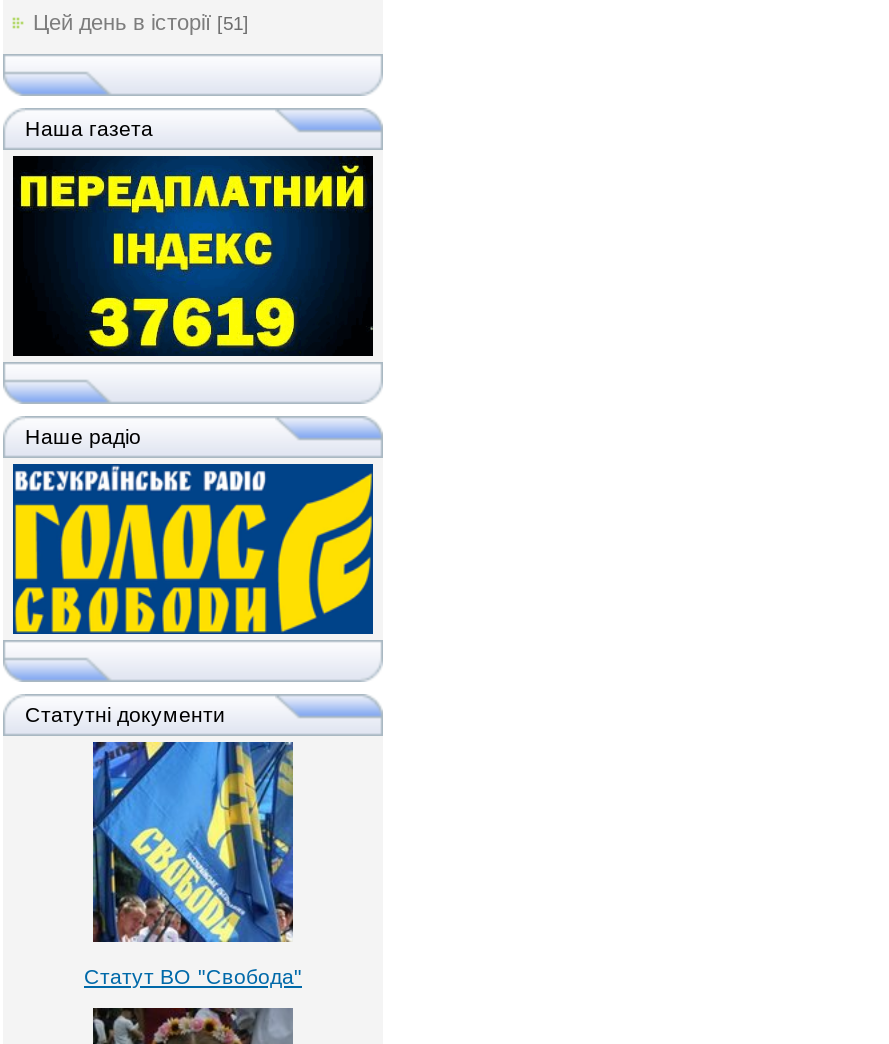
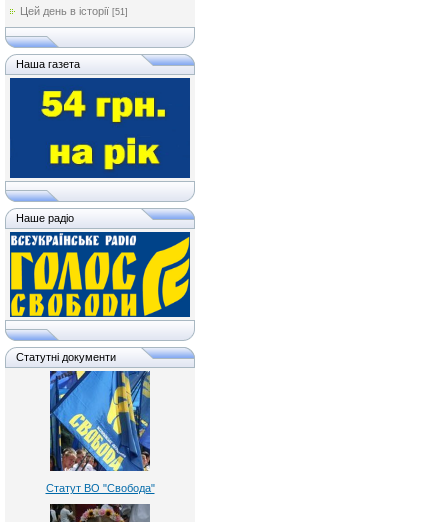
[11,154,375,358] [image] -> [9,77,191,179] [image]

